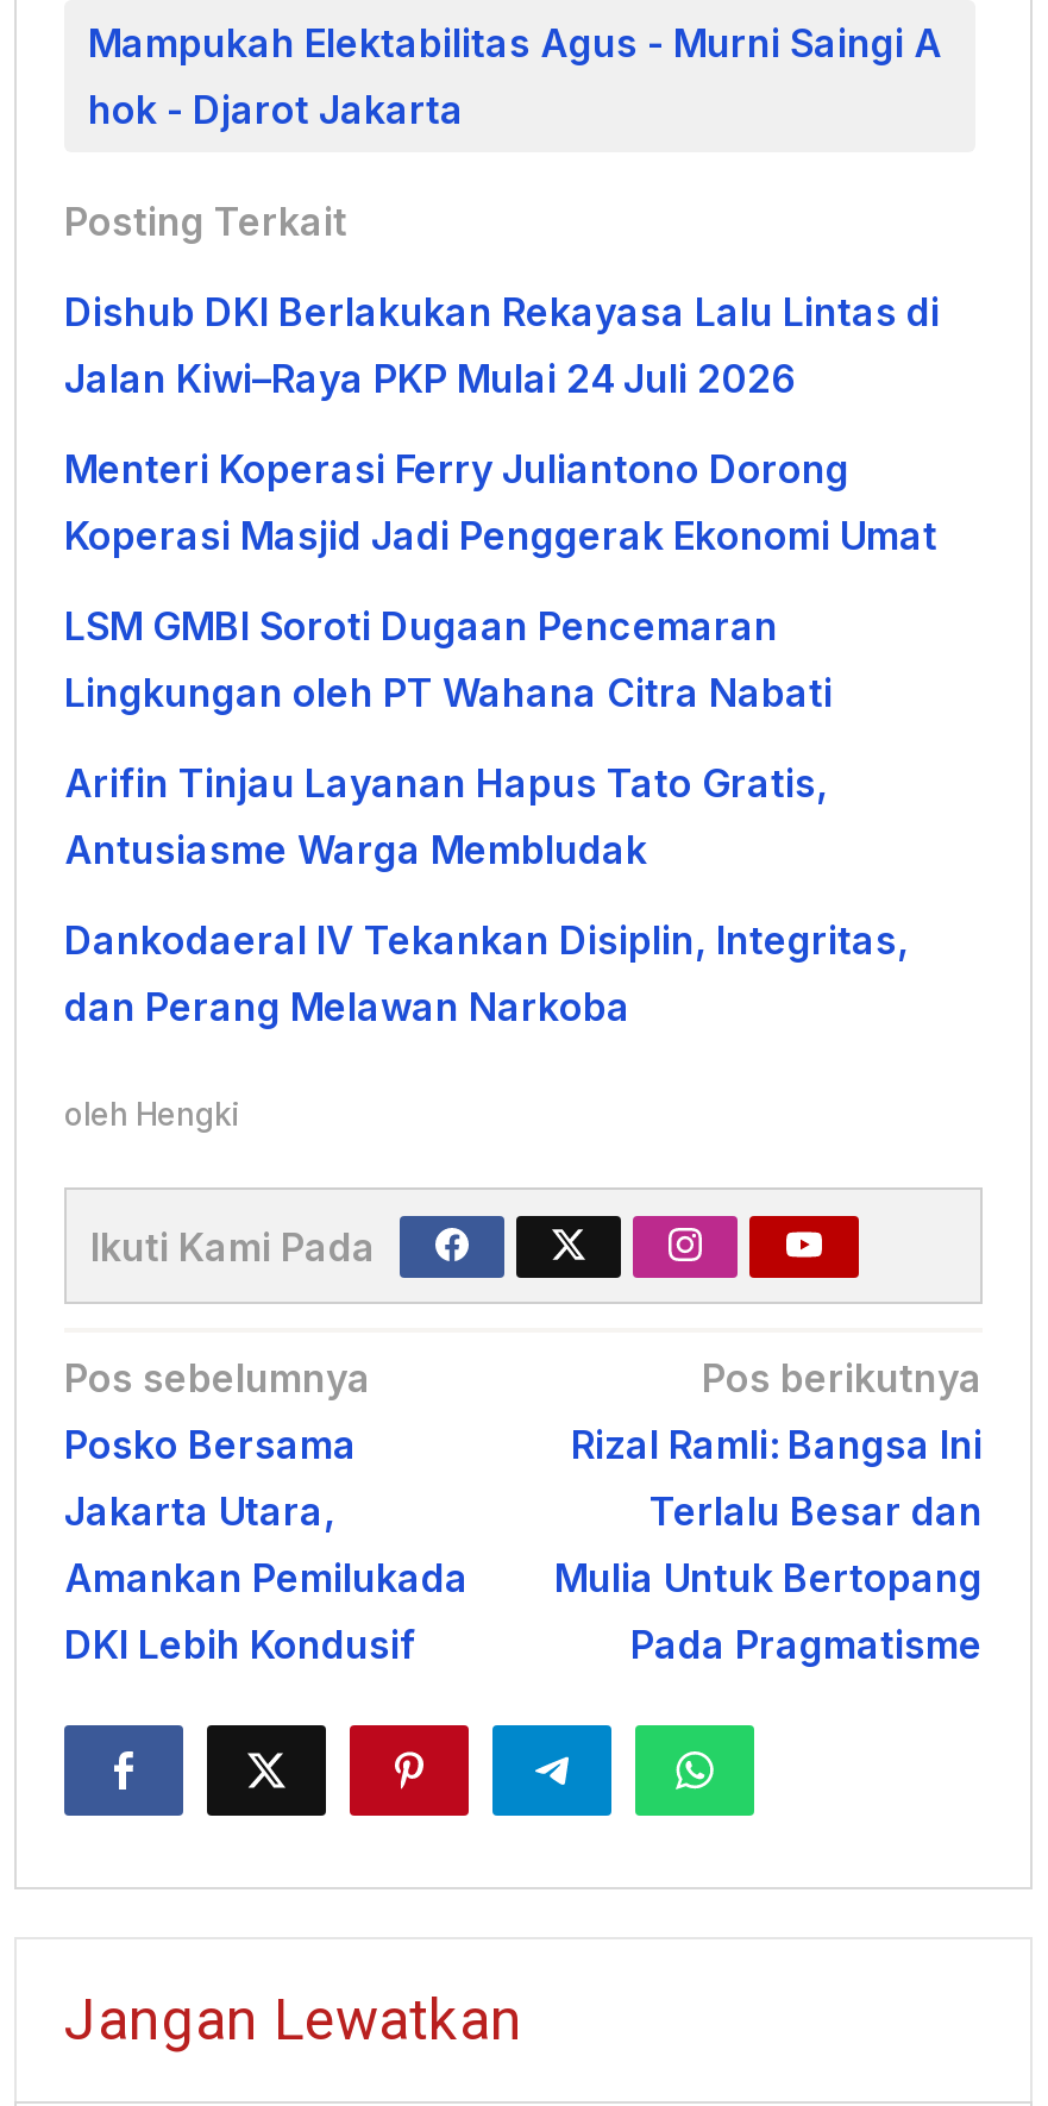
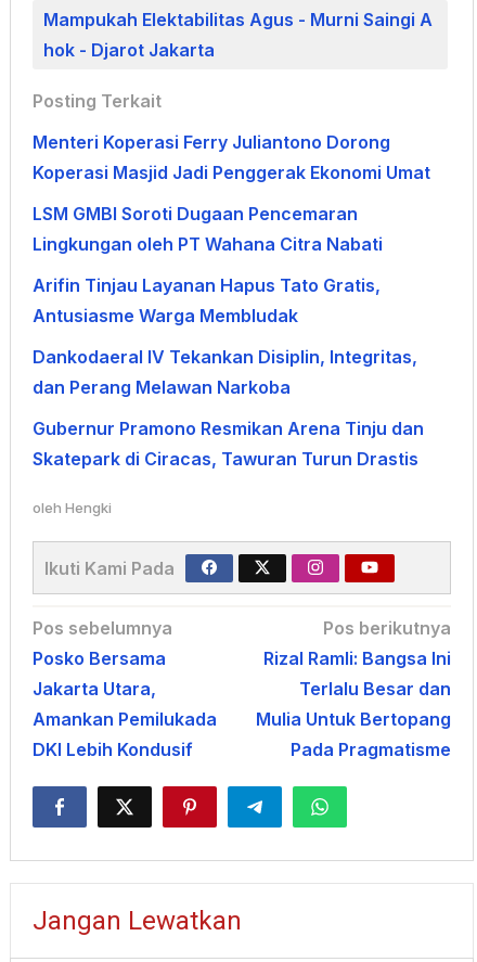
[64,287,940,402] Dishub DKI Berlakukan Rekayasa Lalu Lintas di | Jalan Kiwi–Raya PKP Mulai 24 Juli 2026 -> none
moved [64,445,937,1030] -> [33,131,430,398]: Menteri Koperasi Ferry Juliantono Dorong | Koperasi Masjid Jadi Penggerak Ekonomi Umat | LSM GMBI Soroti Dugaan Pencemaran | Lingkungan oleh PT Wahana Citra Nabati | Arifin Tinjau Layanan Hapus Tato Gratis, | Antusiasme Warga Membludak | Dankodaeral IV Tekankan Disiplin, Integritas, | dan Perang Melawan Narkoba
none -> [33,417,424,469] Gubernur Pramono Resmikan Arena Tinju dan | Skatepark di Ciracas, Tawuran Turun Drastis

